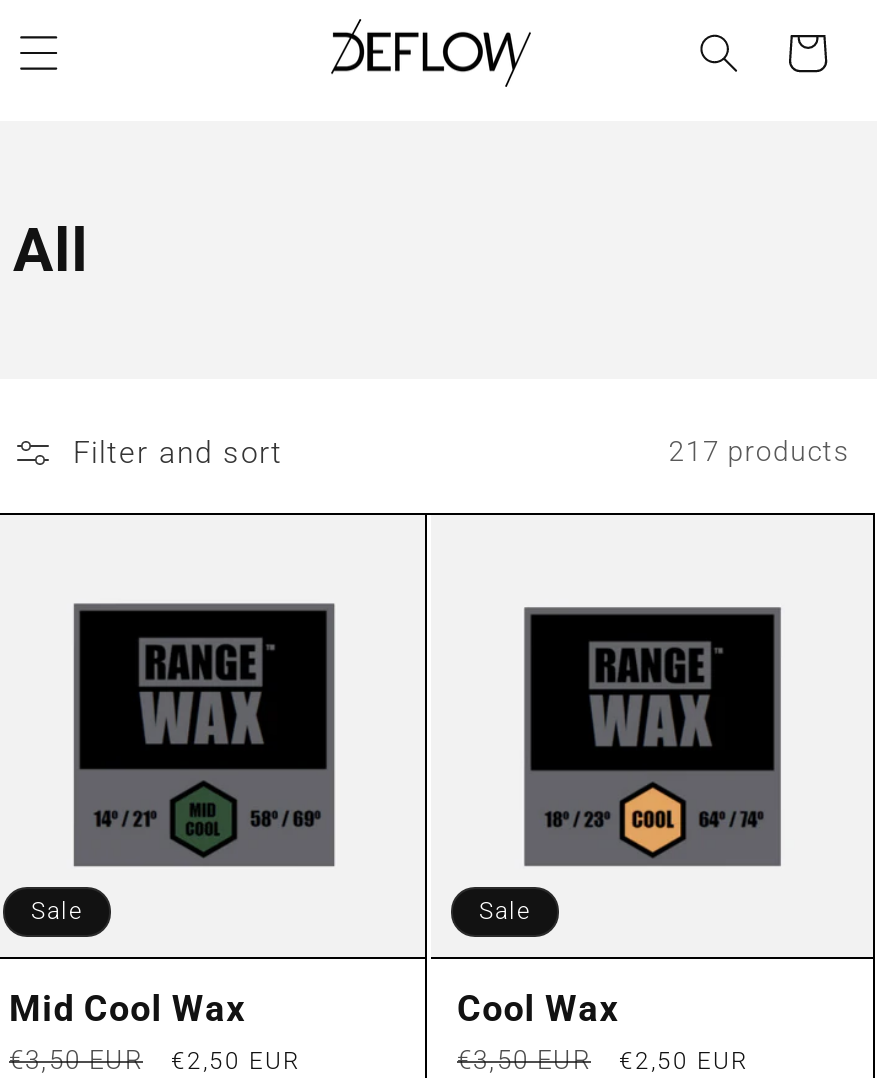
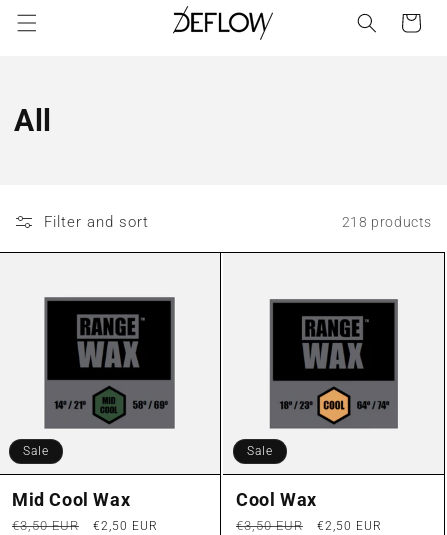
[669,435,849,467] 217 products -> [342,213,432,229] 218 products

